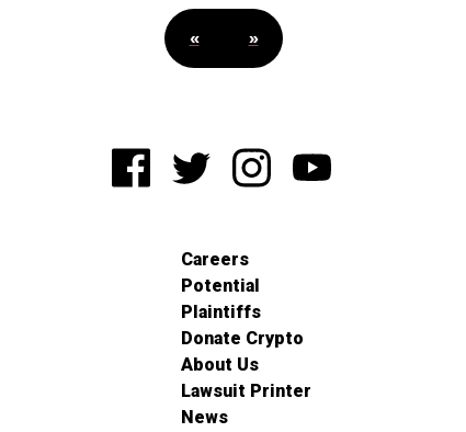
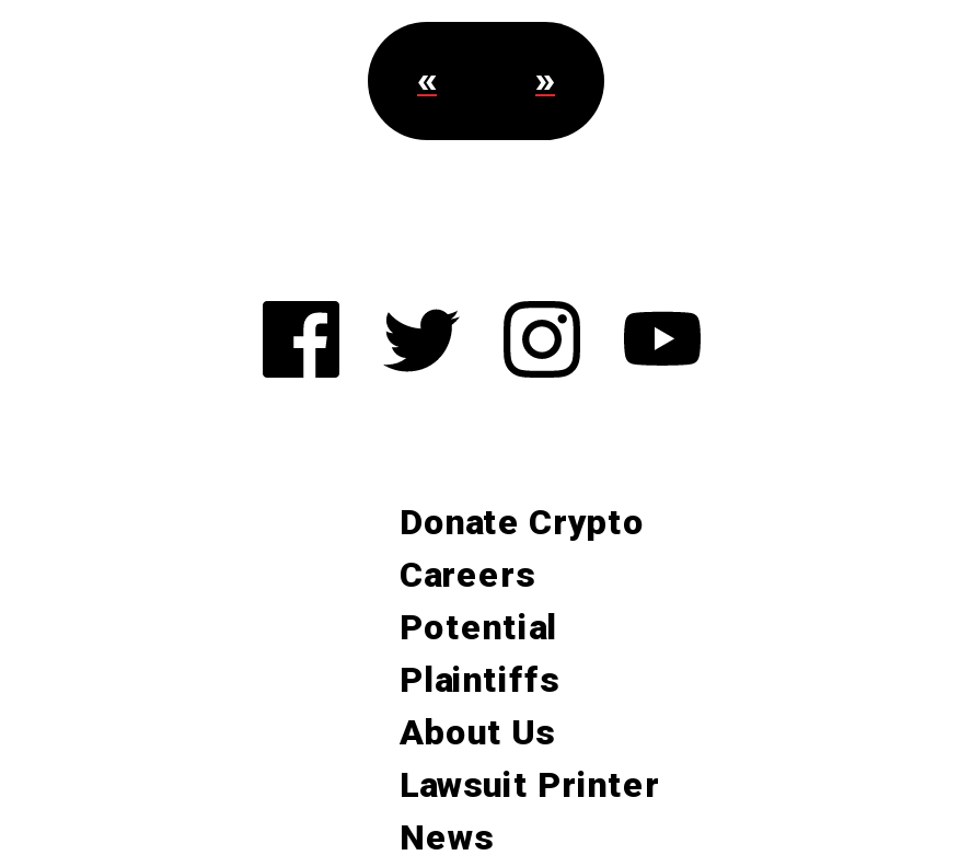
moved [180,249,260,322] -> [400,554,559,701]: Careers | Potential | Plaintiffs
moved [180,328,303,349] -> [400,501,645,543]: Donate Crypto

